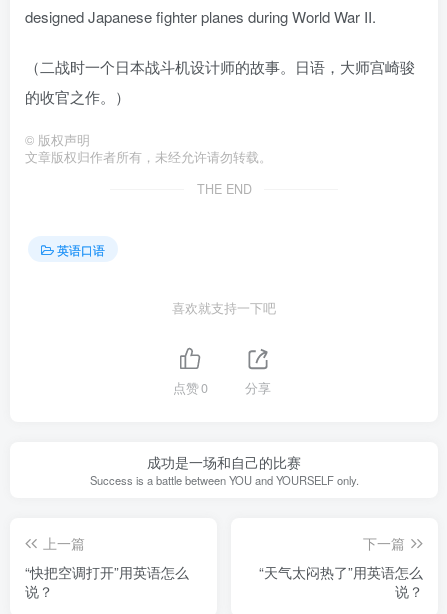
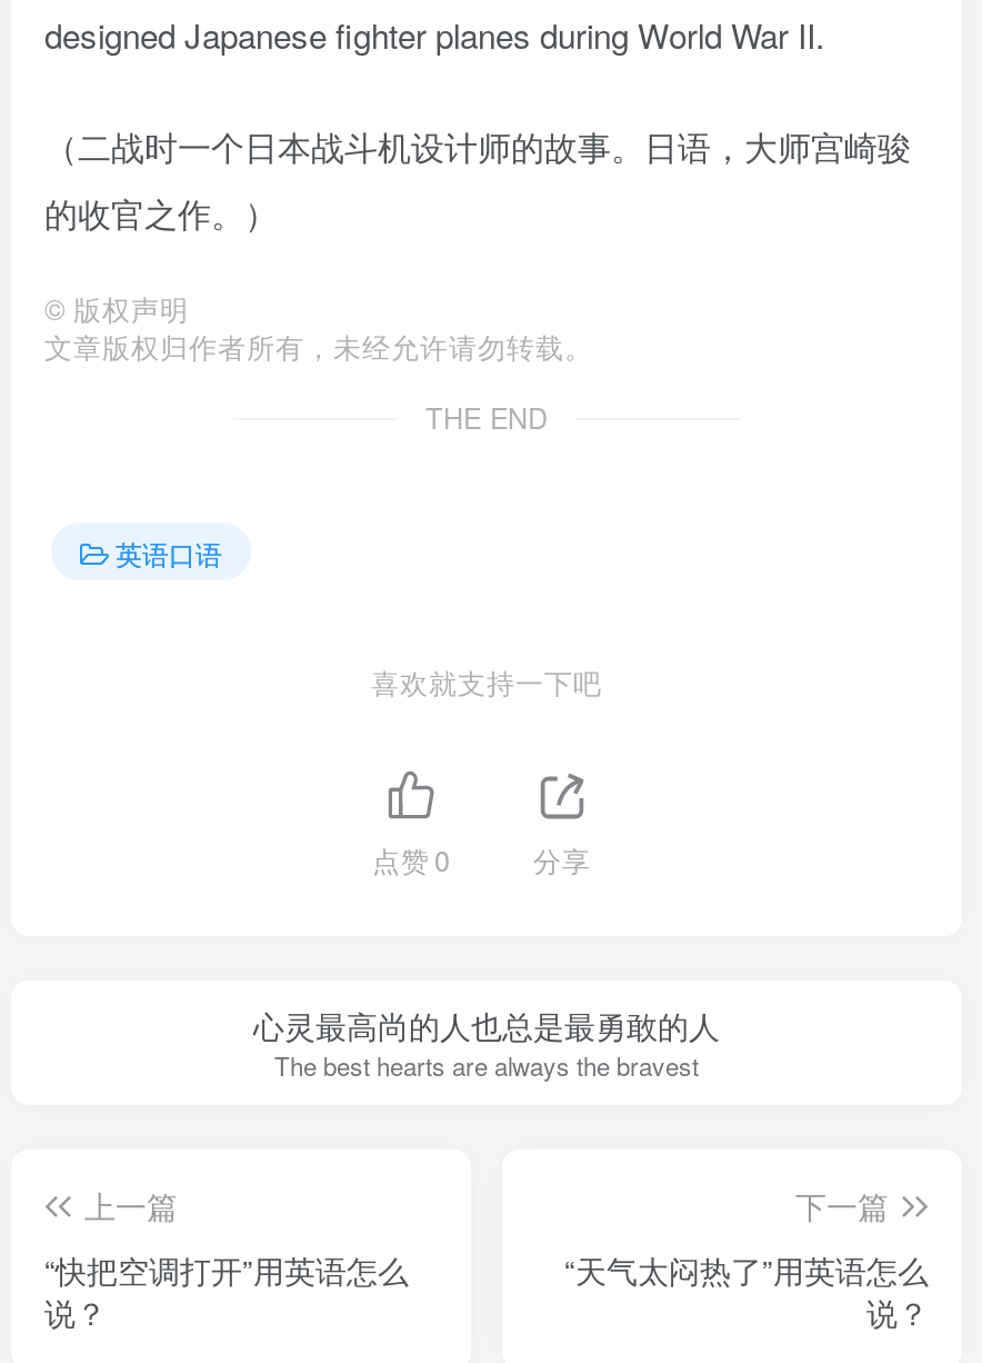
[89,452,358,488] 成功是一场和自己的比赛 | Success is a battle between YOU and YOURSELF only. -> [253,1002,720,1082] 心灵最高尚的人也总是最勇敢的人 | The best hearts are always the bravest

